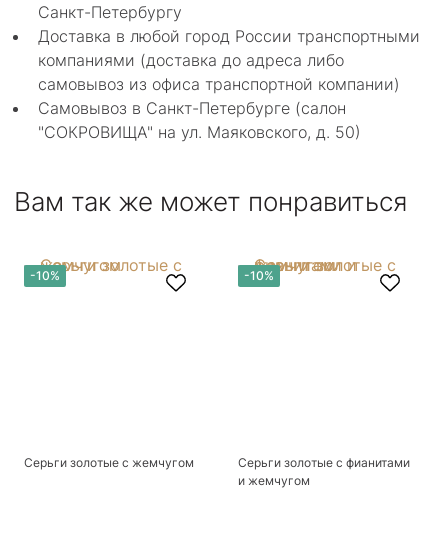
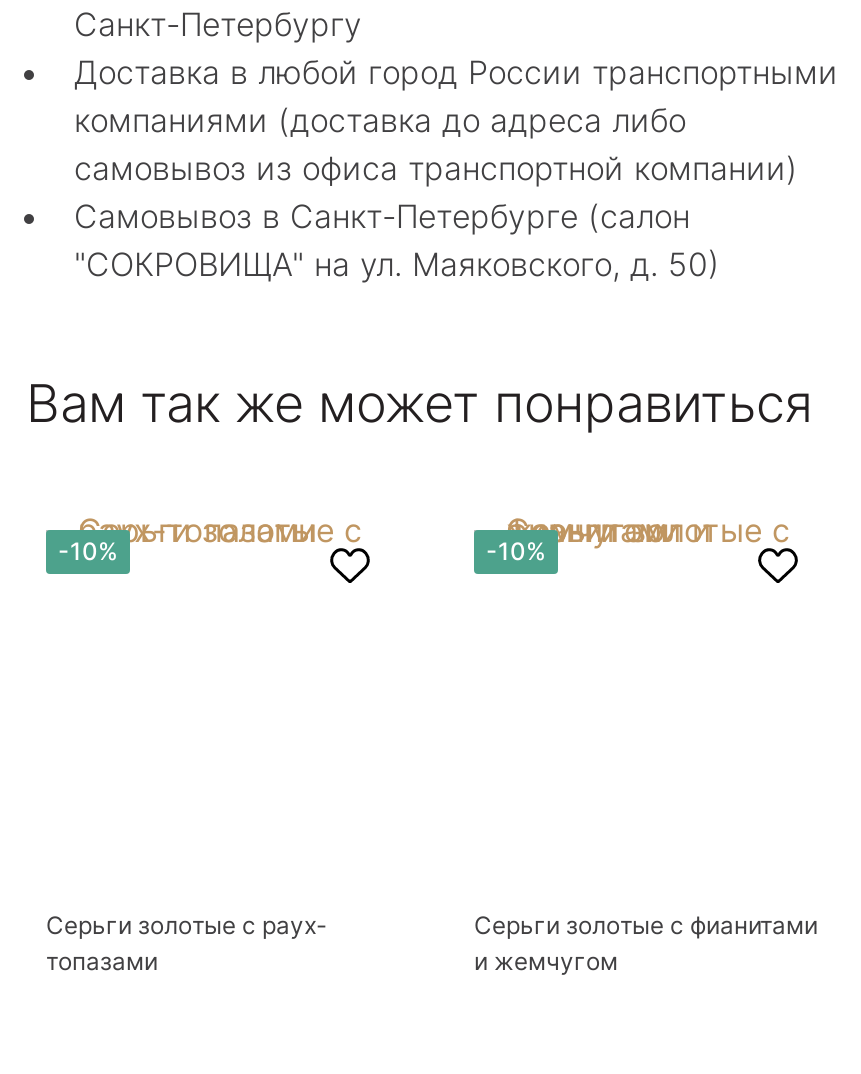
[24,455,194,470] Серьги золотые с жемчугом -> [46,910,328,976] Серьги золотые с раух- | топазами

